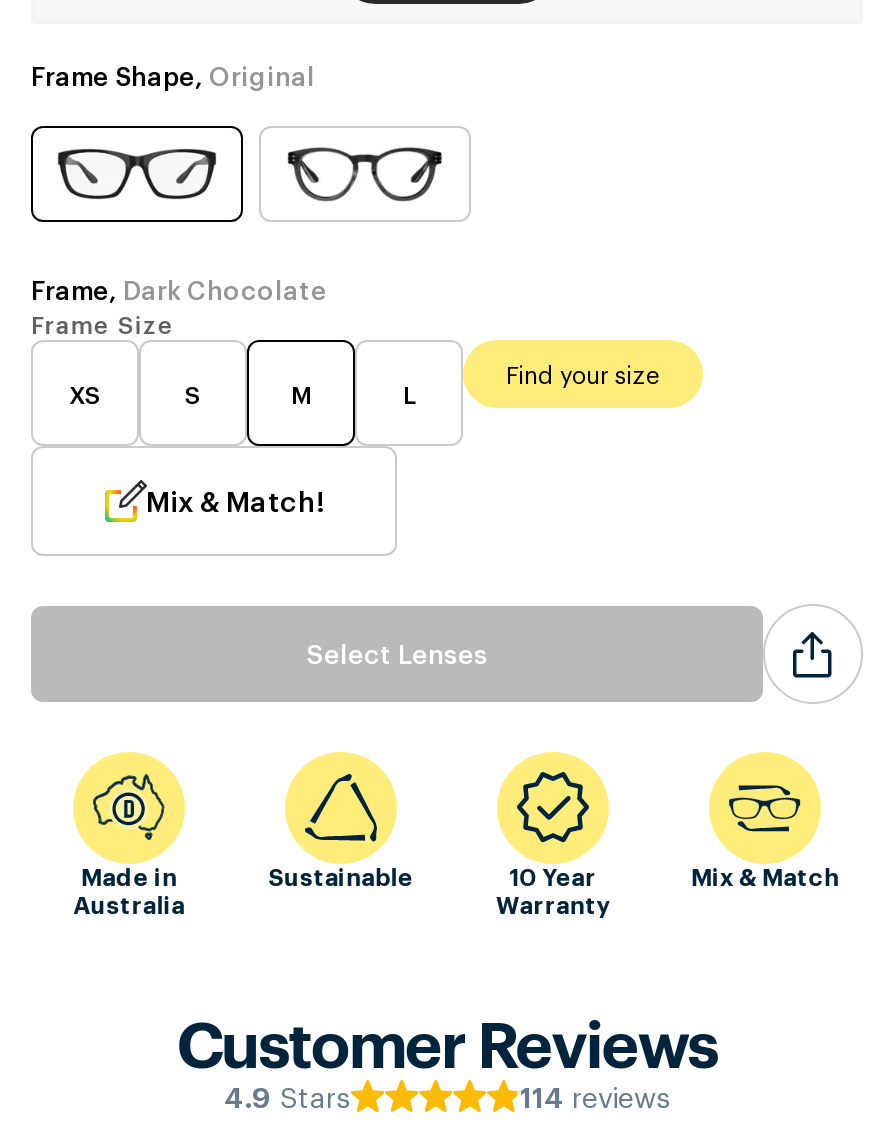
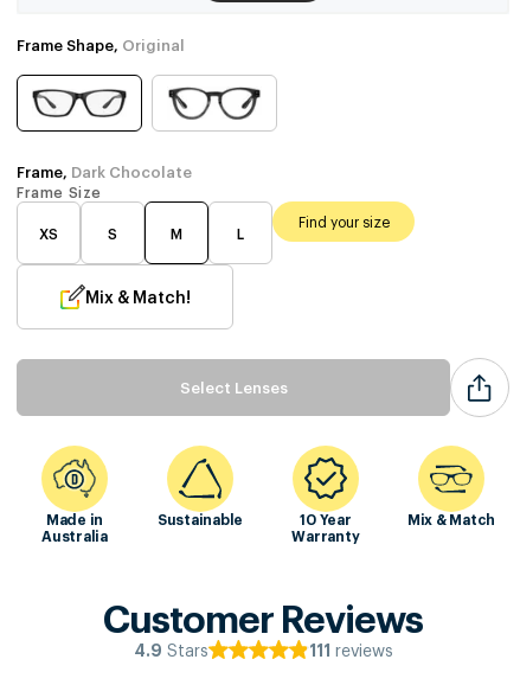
[520,1075,670,1113] 114 reviews -> [309,637,393,660] 111 reviews

